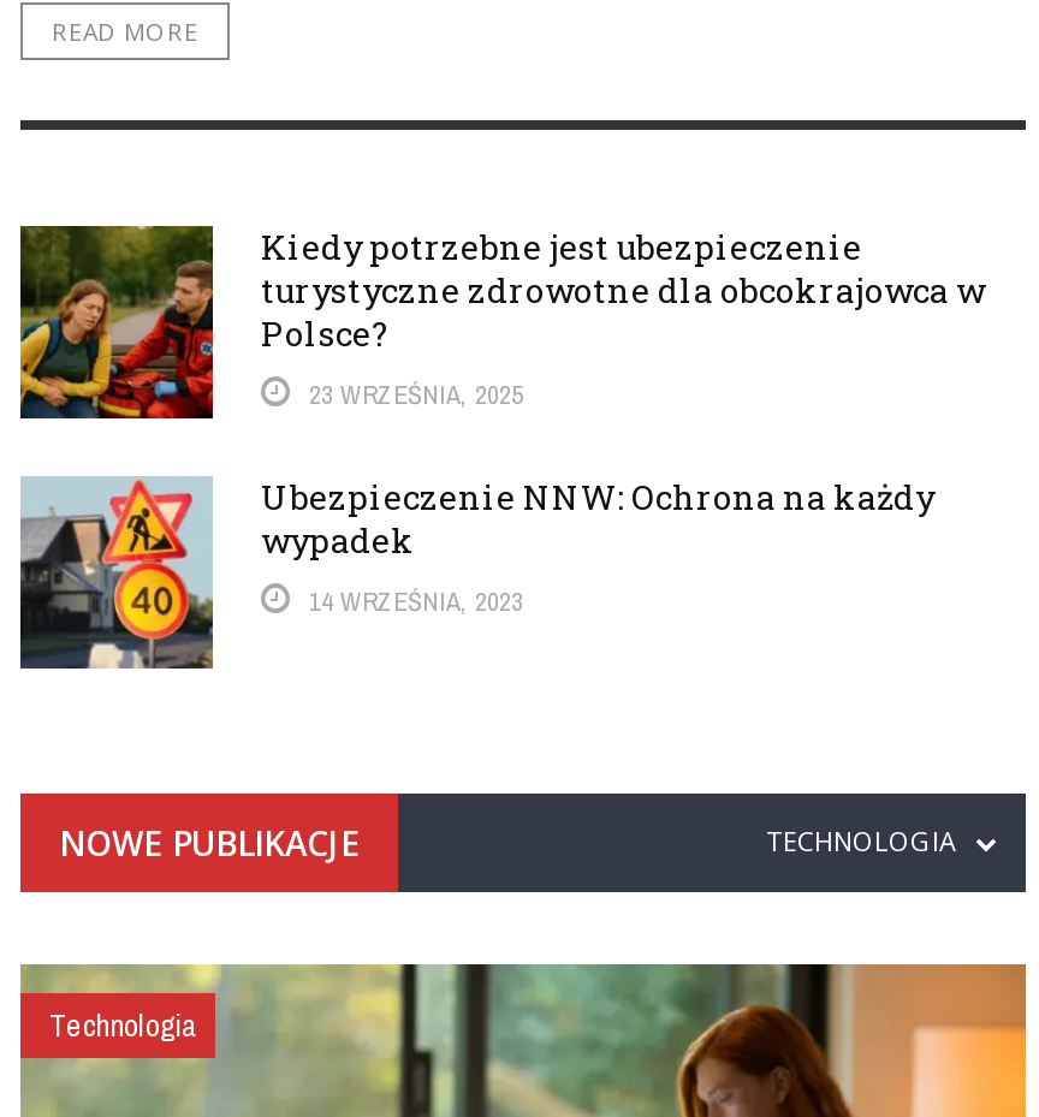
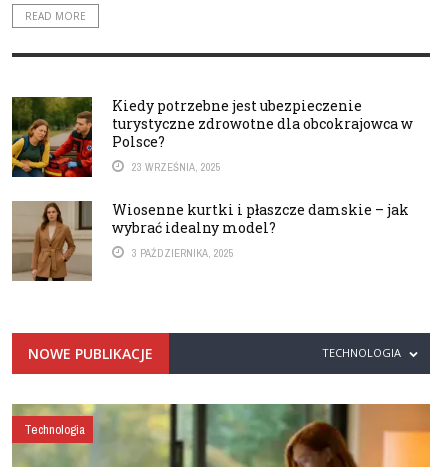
[18,474,934,670] [image] | Ubezpieczenie NNW: Ochrona na każdy | wypadek -> [11,200,409,282] [image] | Wiosenne kurtki i płaszcze damskie – jak | wybrać idealny model?
[309,585,523,619] 14 WRZEŚNIA, 2023 -> [132,246,234,260] 3 PAŹDZIERNIKA, 2025

